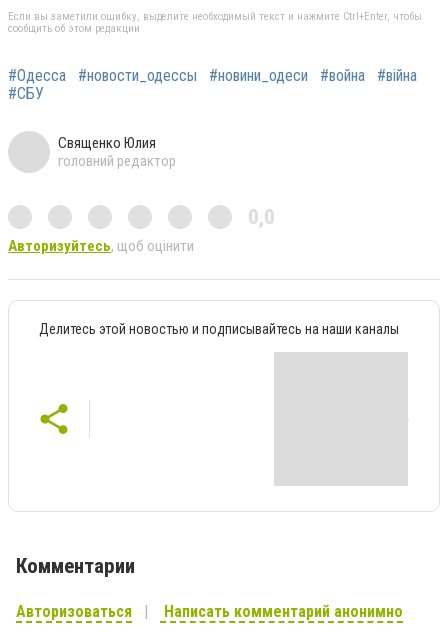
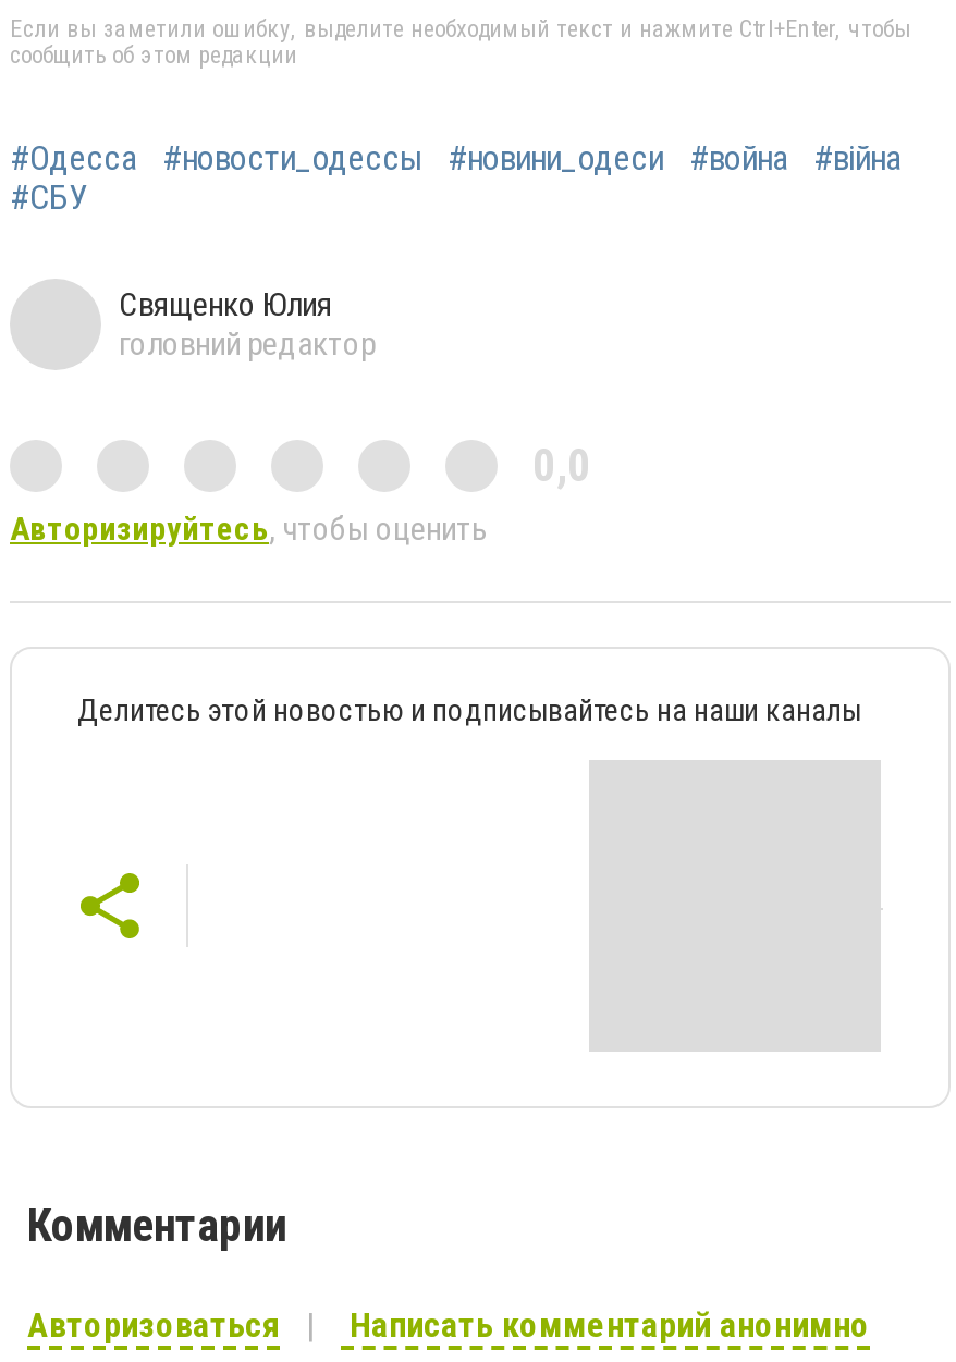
[8,237,194,255] Авторизуйтесь, щоб оцінити -> [10,509,487,548] Авторизируйтесь, чтобы оценить

